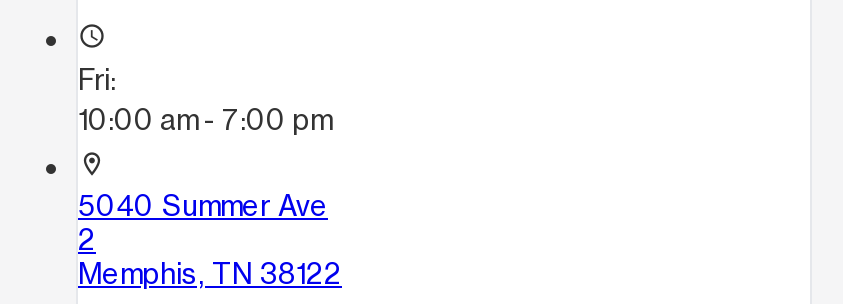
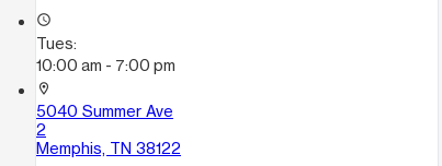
[78,62,122,96] Fri: -> [36,34,80,53] Tues:

